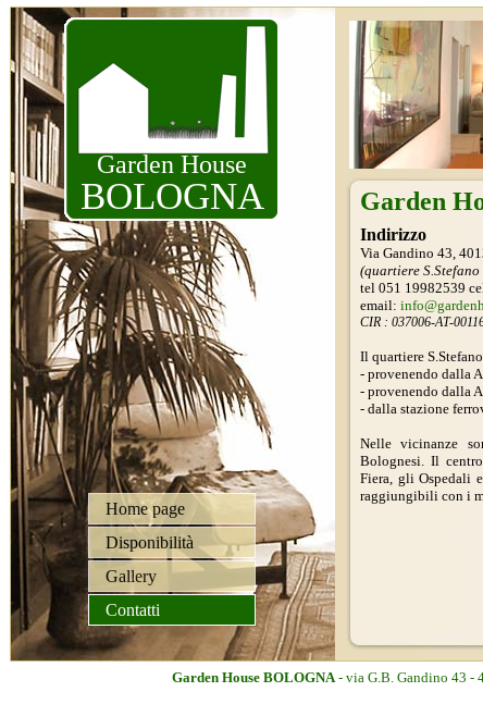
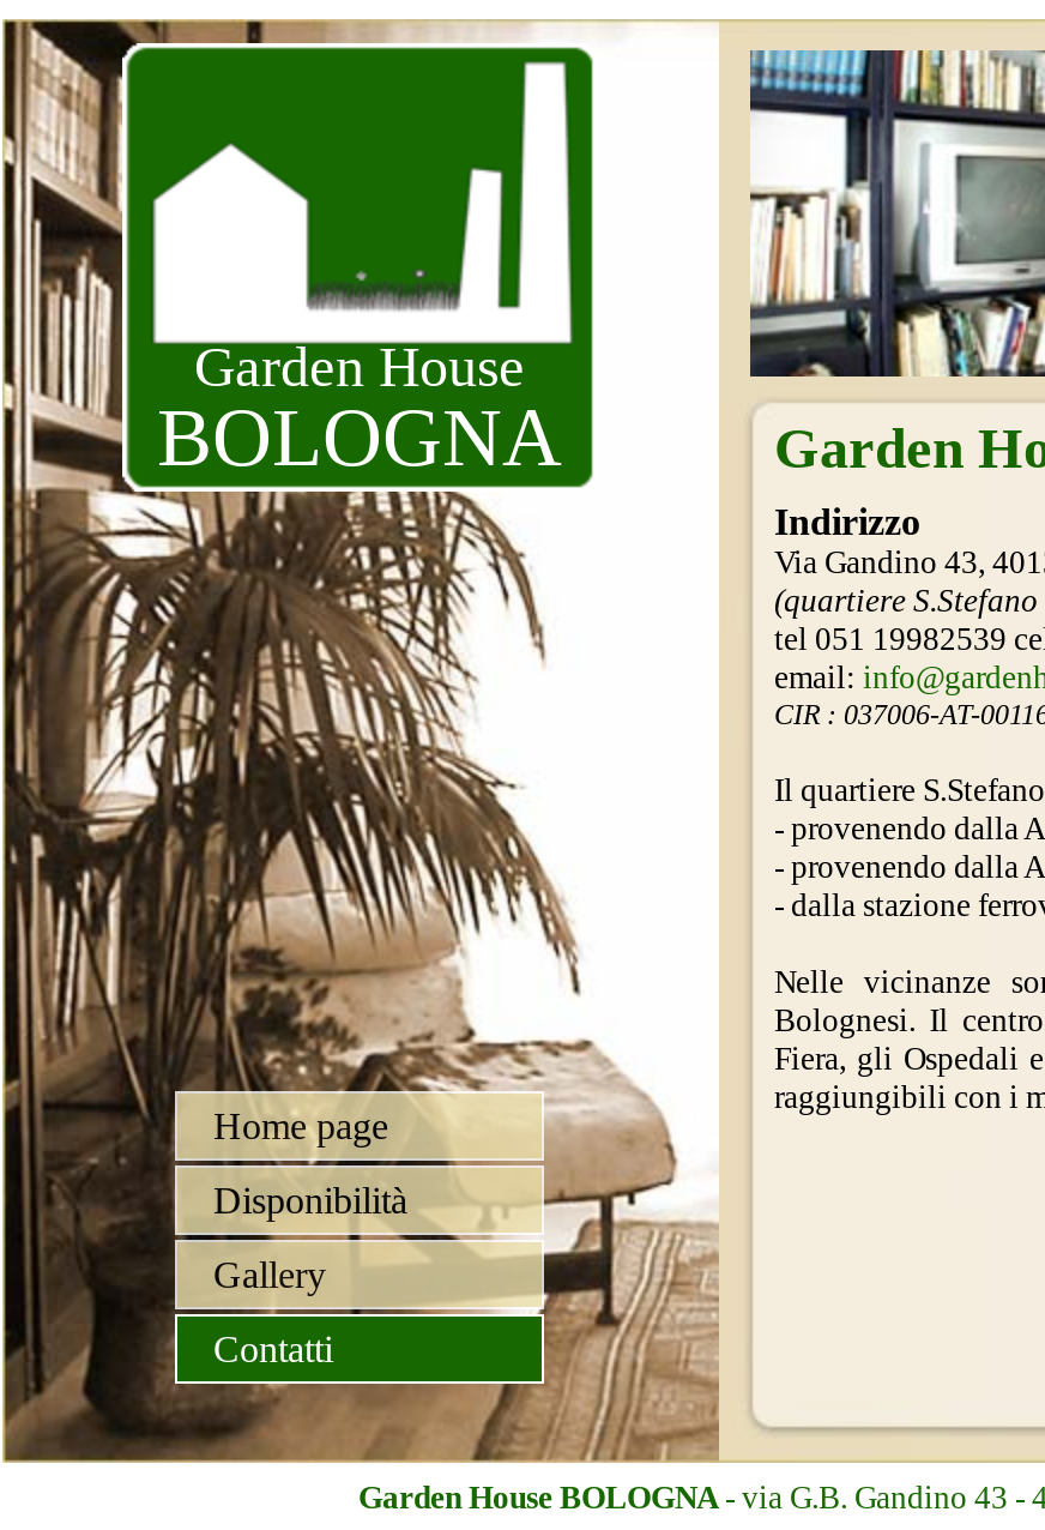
[349,20,480,170] [image] -> [748,48,1038,379] [image]

